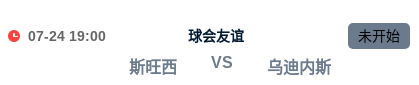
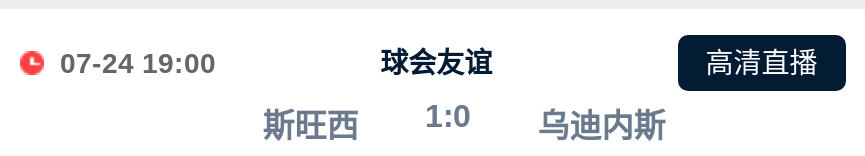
[358,28,400,44] 未开始 -> [706,47,818,79] 高清直播
[211,54,233,71] VS -> [425,99,471,133] 1:0

